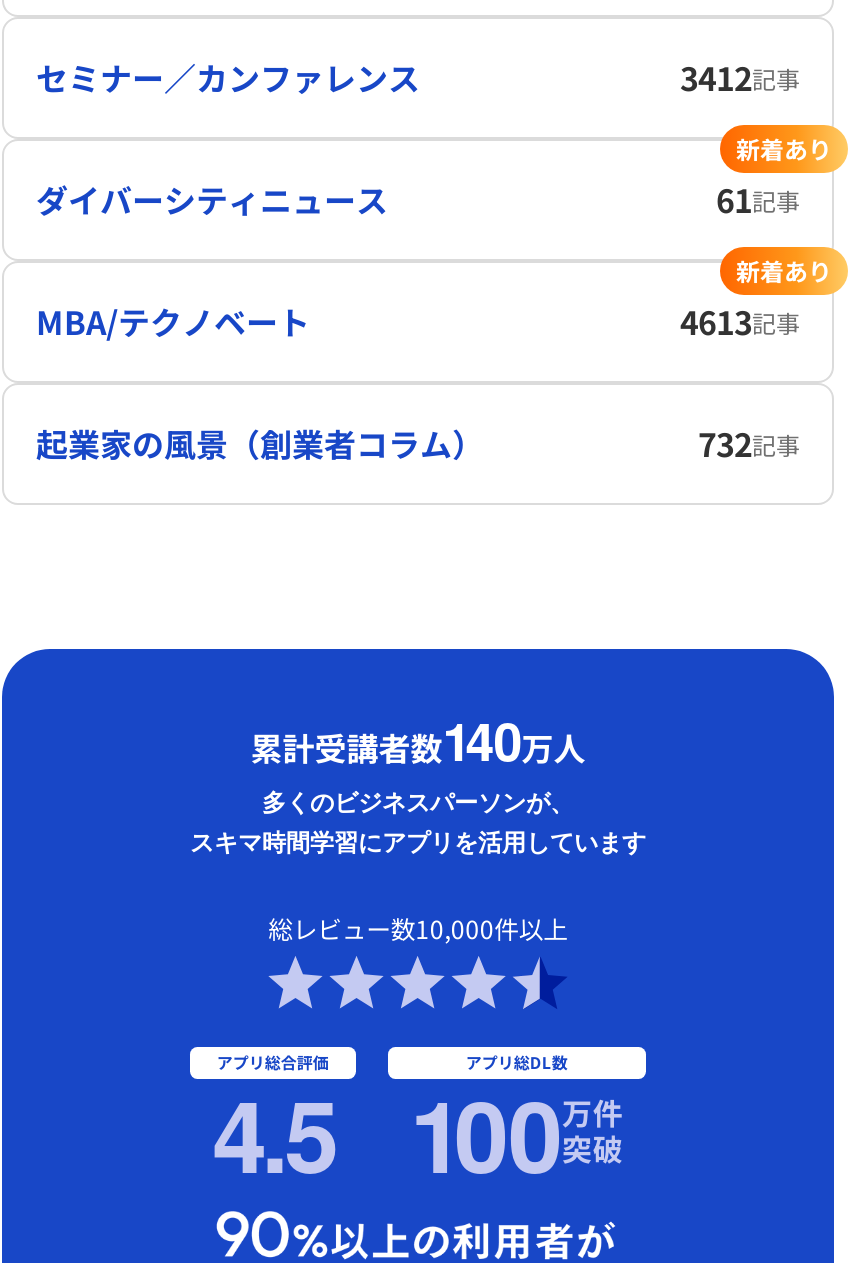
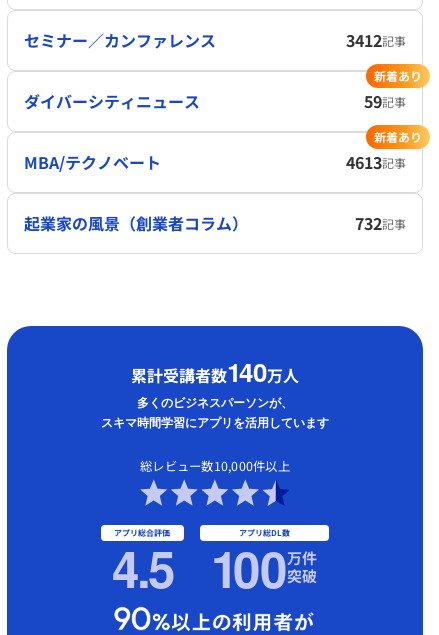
[716,175,800,223] 61記事 -> [364,89,406,113] 59記事

